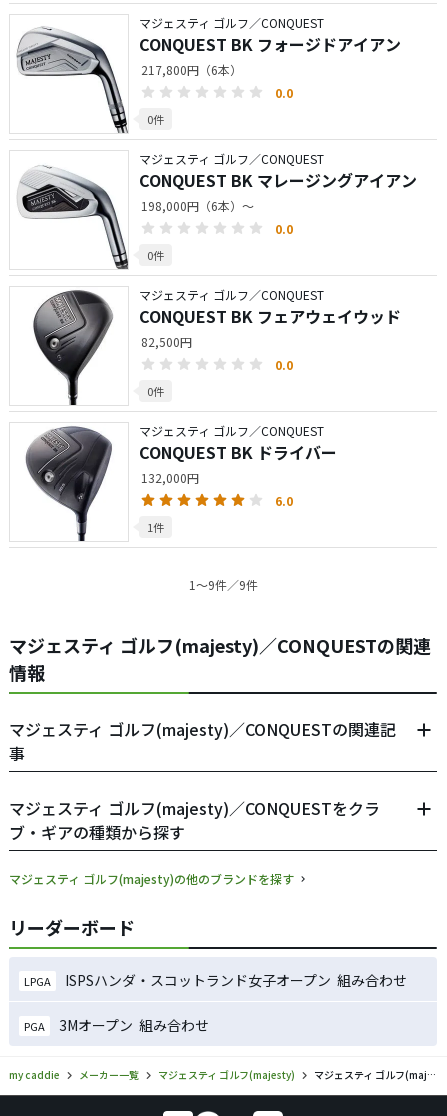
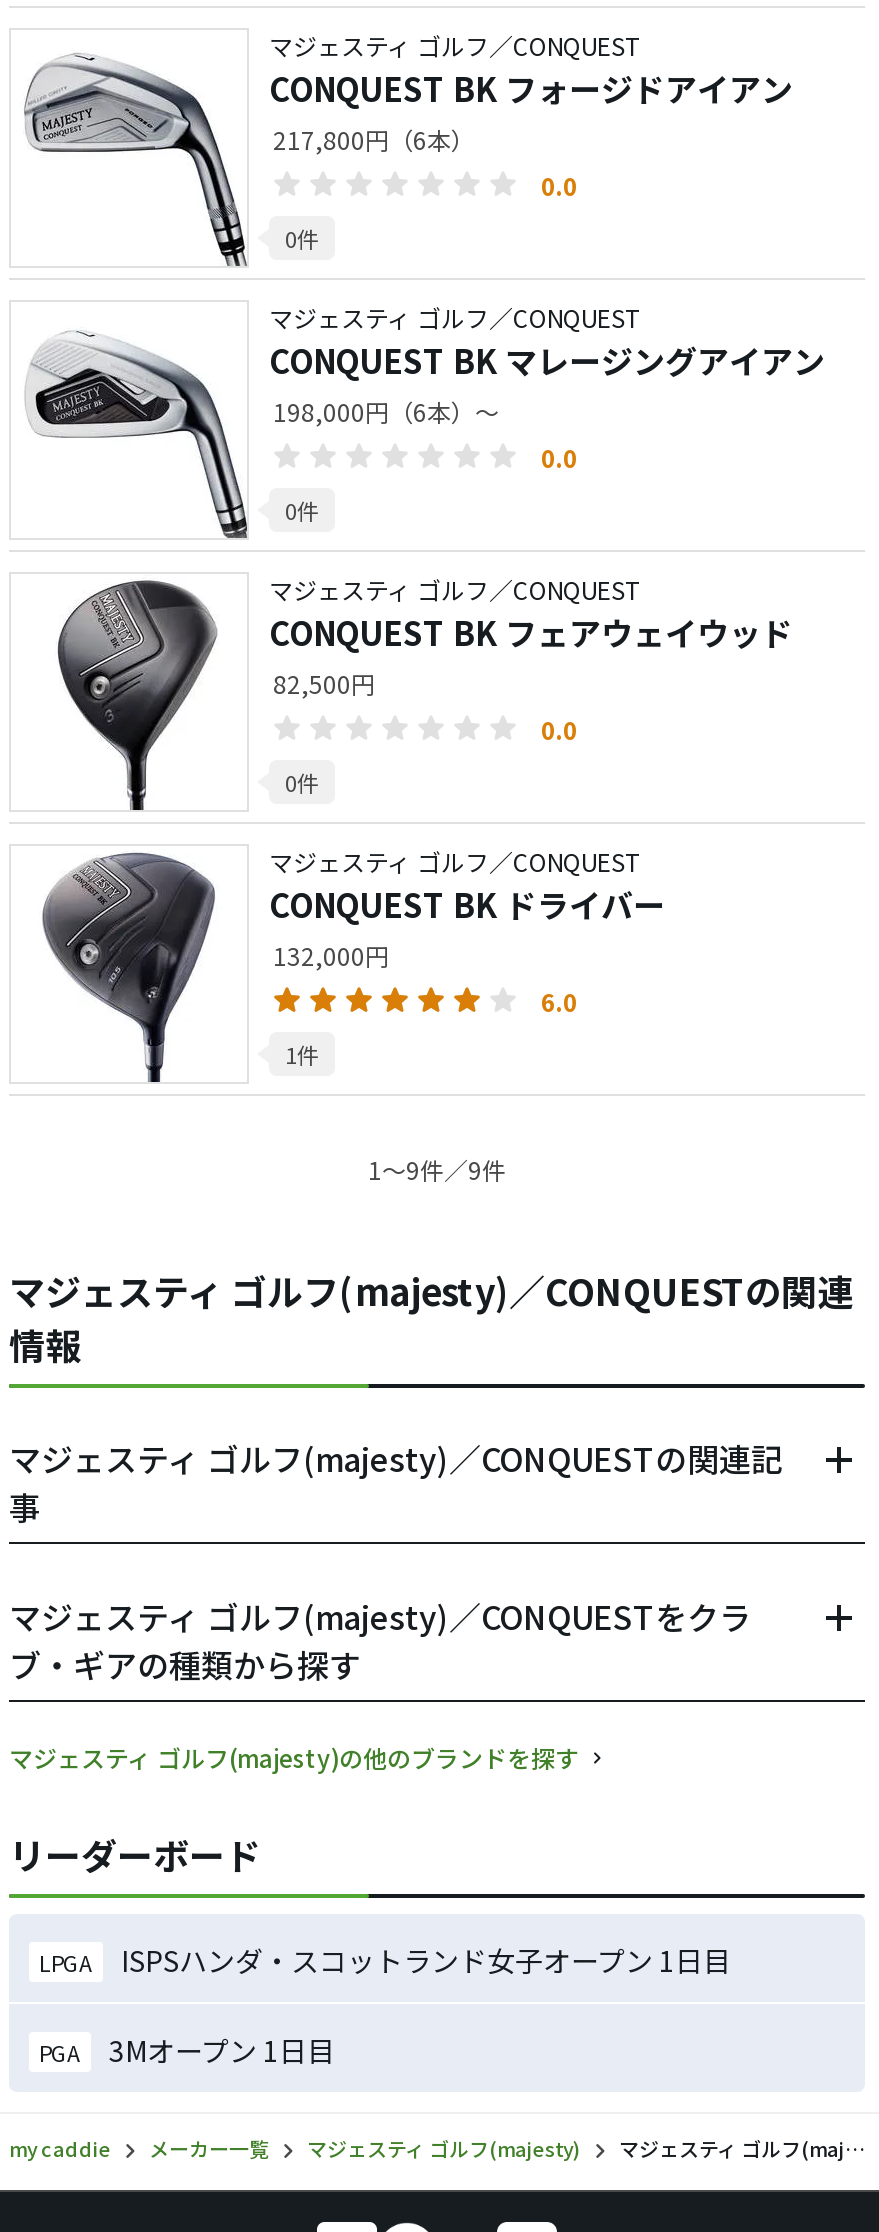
[65,970,407,990] ISPSハンダ・スコットランド女子オープン 組み合わせ -> [121,1940,731,1980] ISPSハンダ・スコットランド女子オープン 1日目
[59,1015,209,1035] 3Mオープン 組み合わせ -> [109,2030,335,2070] 3Mオープン 1日目

